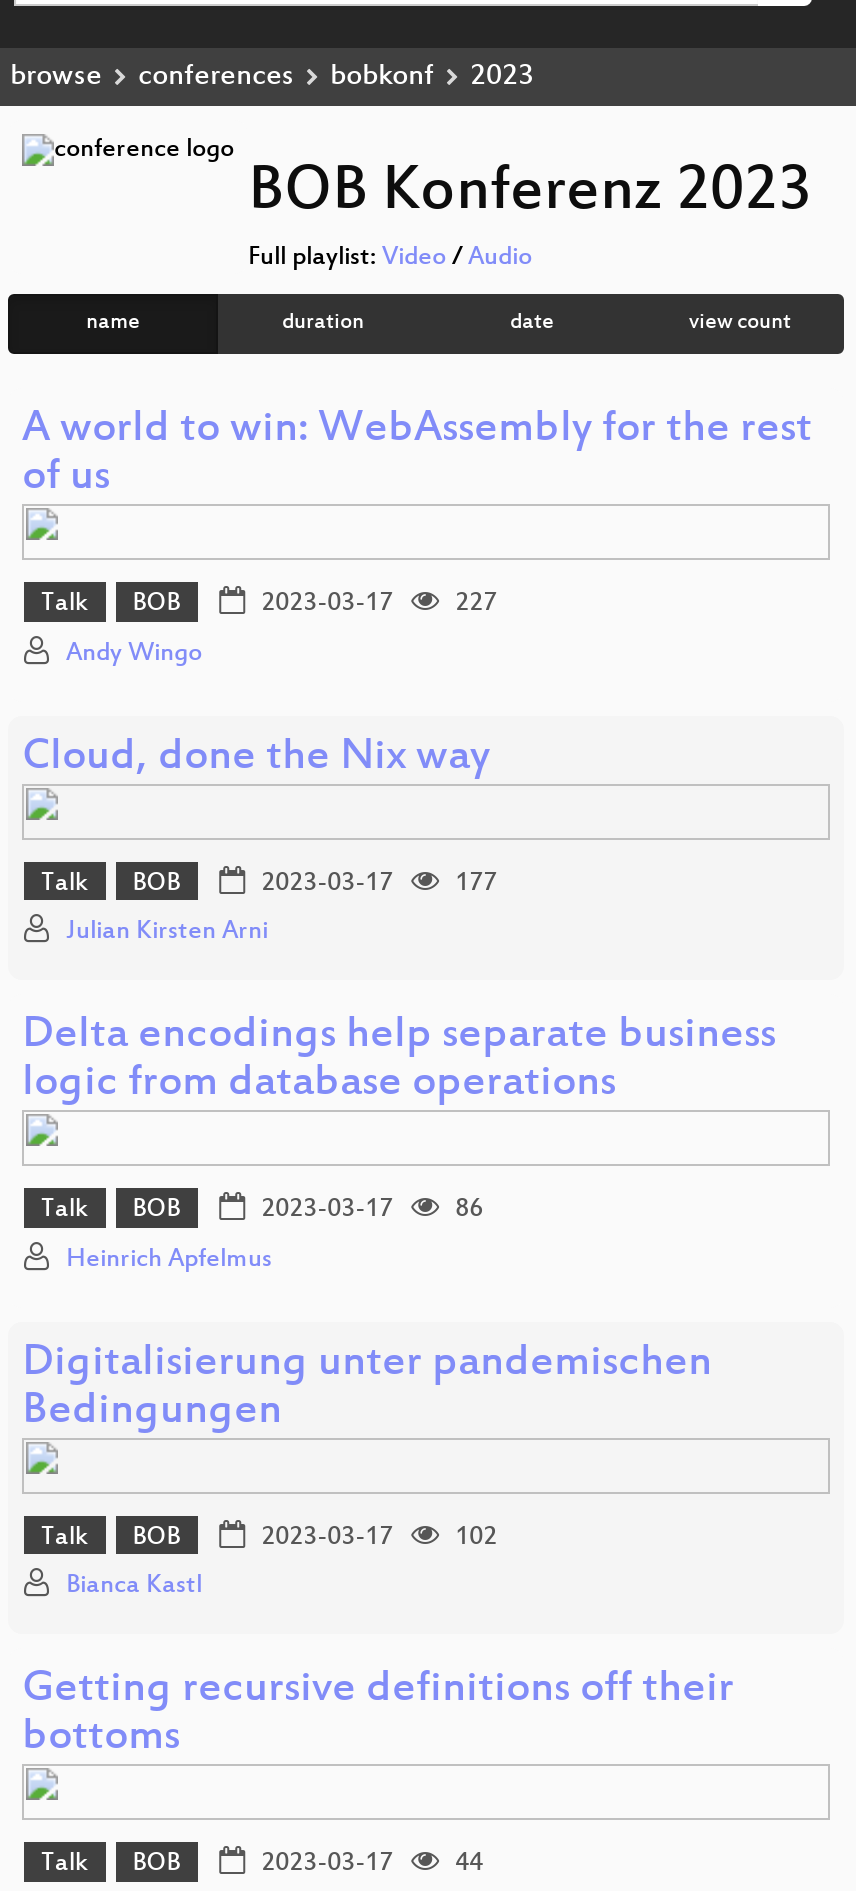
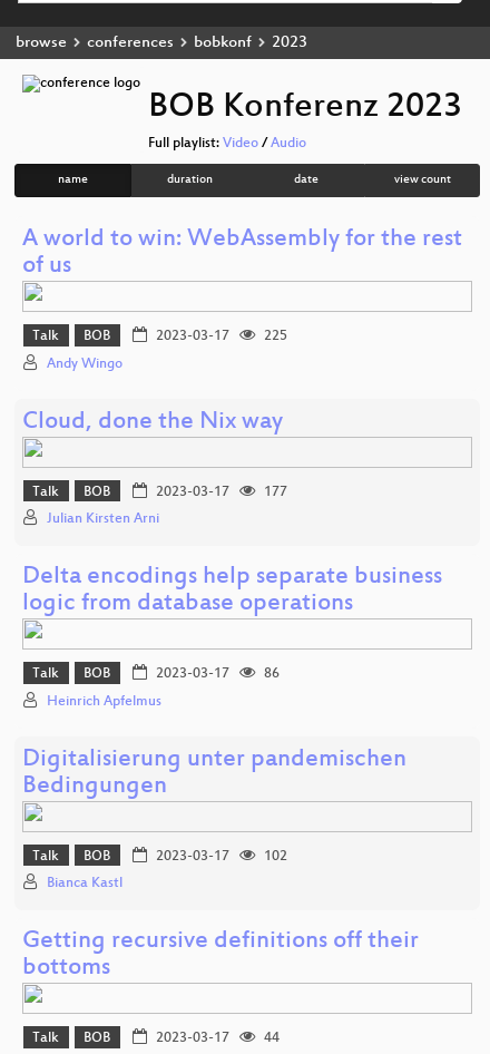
[255,590,497,618] 2023-03-17 227 -> [152,329,287,344] 2023-03-17 225

